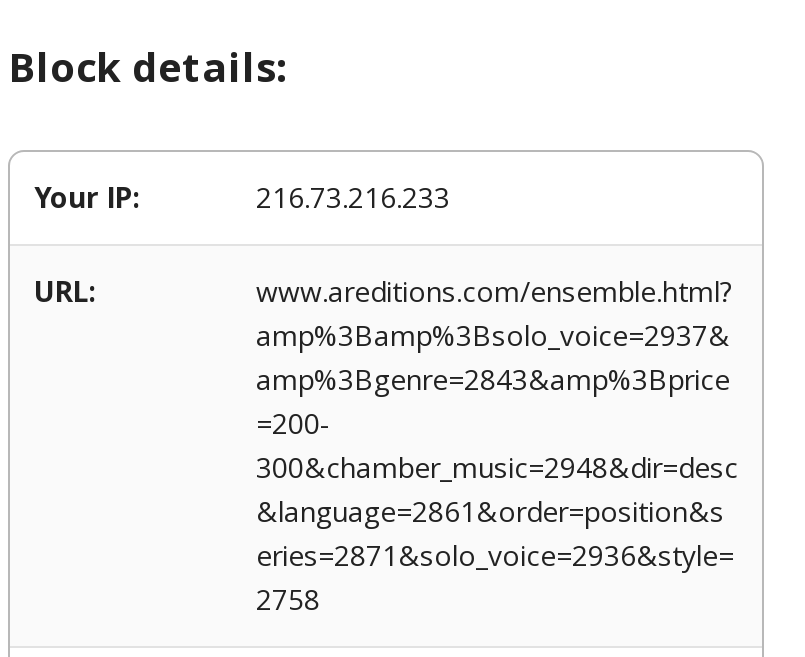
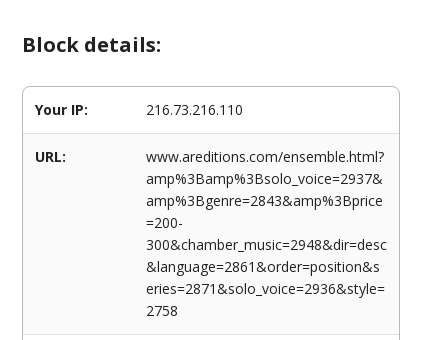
[256,178,450,216] 216.73.216.233 -> [146,100,243,119] 216.73.216.110

